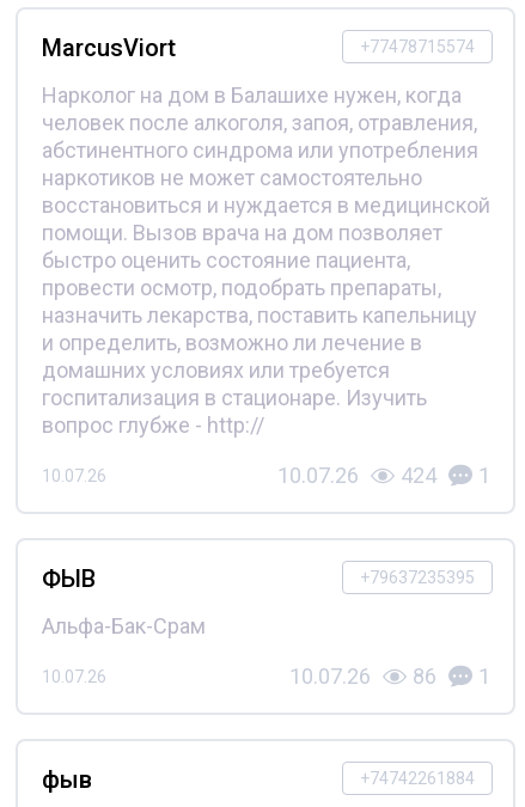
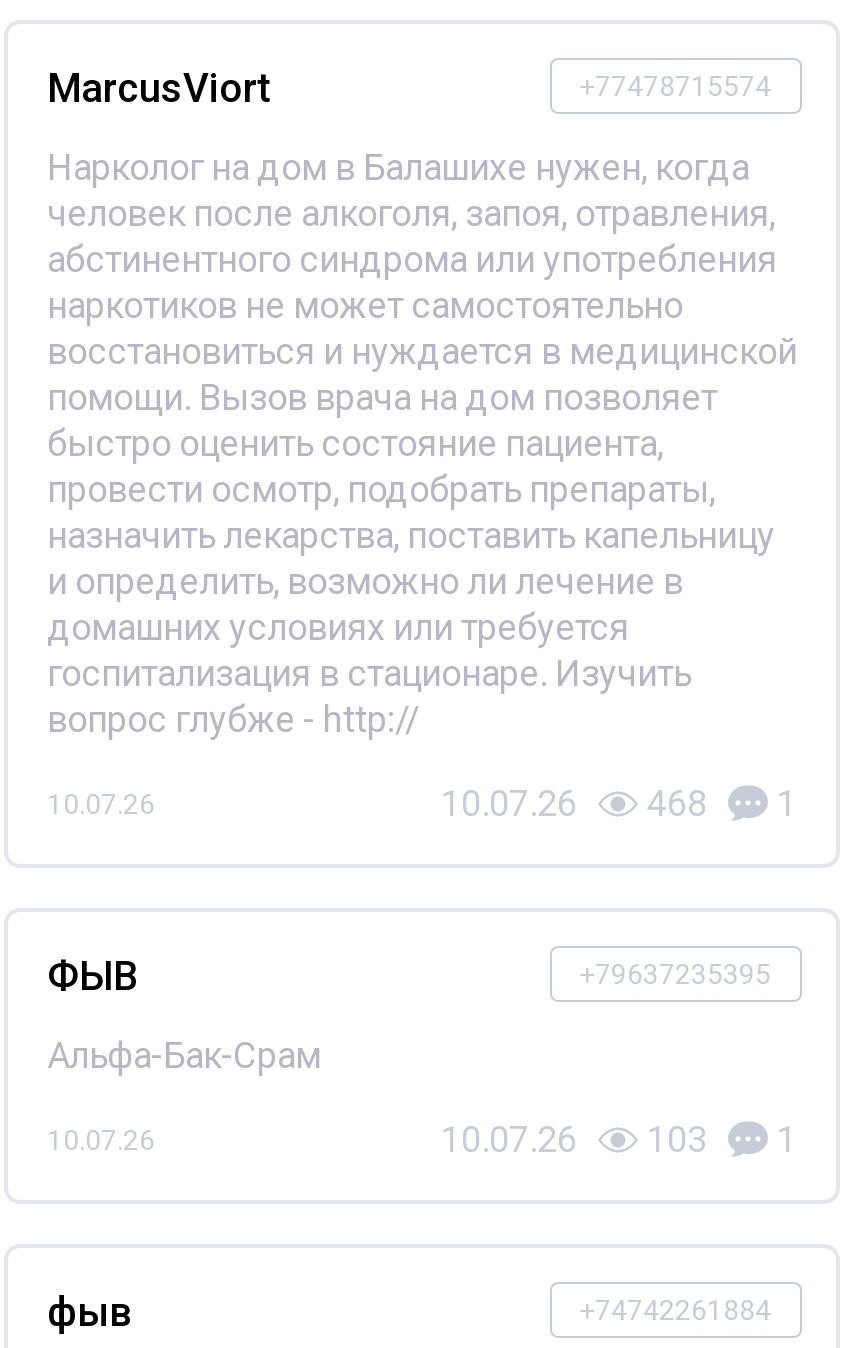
[277,463,490,488] 10.07.26 424 1 -> [441,783,797,825] 10.07.26 468 1
[289,664,490,689] 10.07.26 86 1 -> [441,1119,797,1161] 10.07.26 103 1

